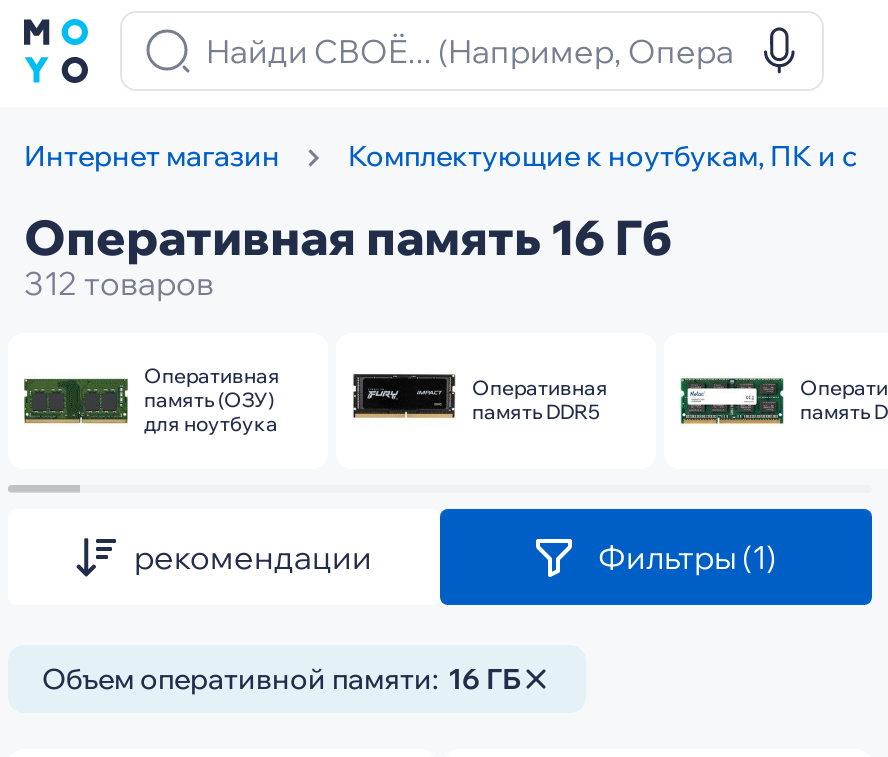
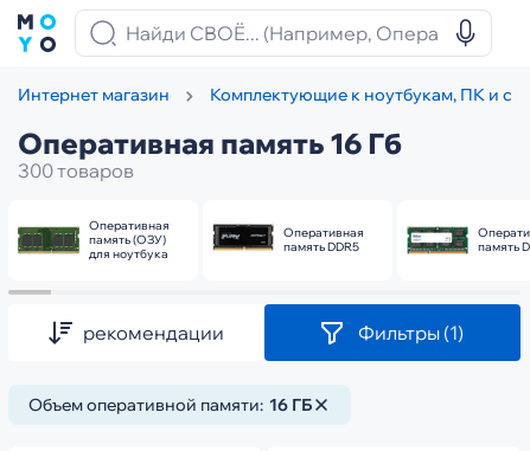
[24,263,214,303] 312 товаров -> [18,159,134,182] 300 товаров

